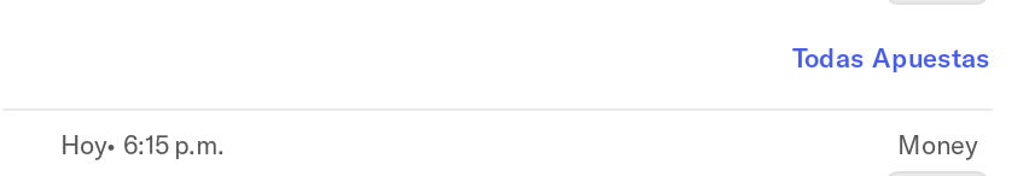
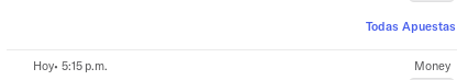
[60,128,225,162] Hoy• 6:15 p.m. -> [33,58,108,73] Hoy• 5:15 p.m.

